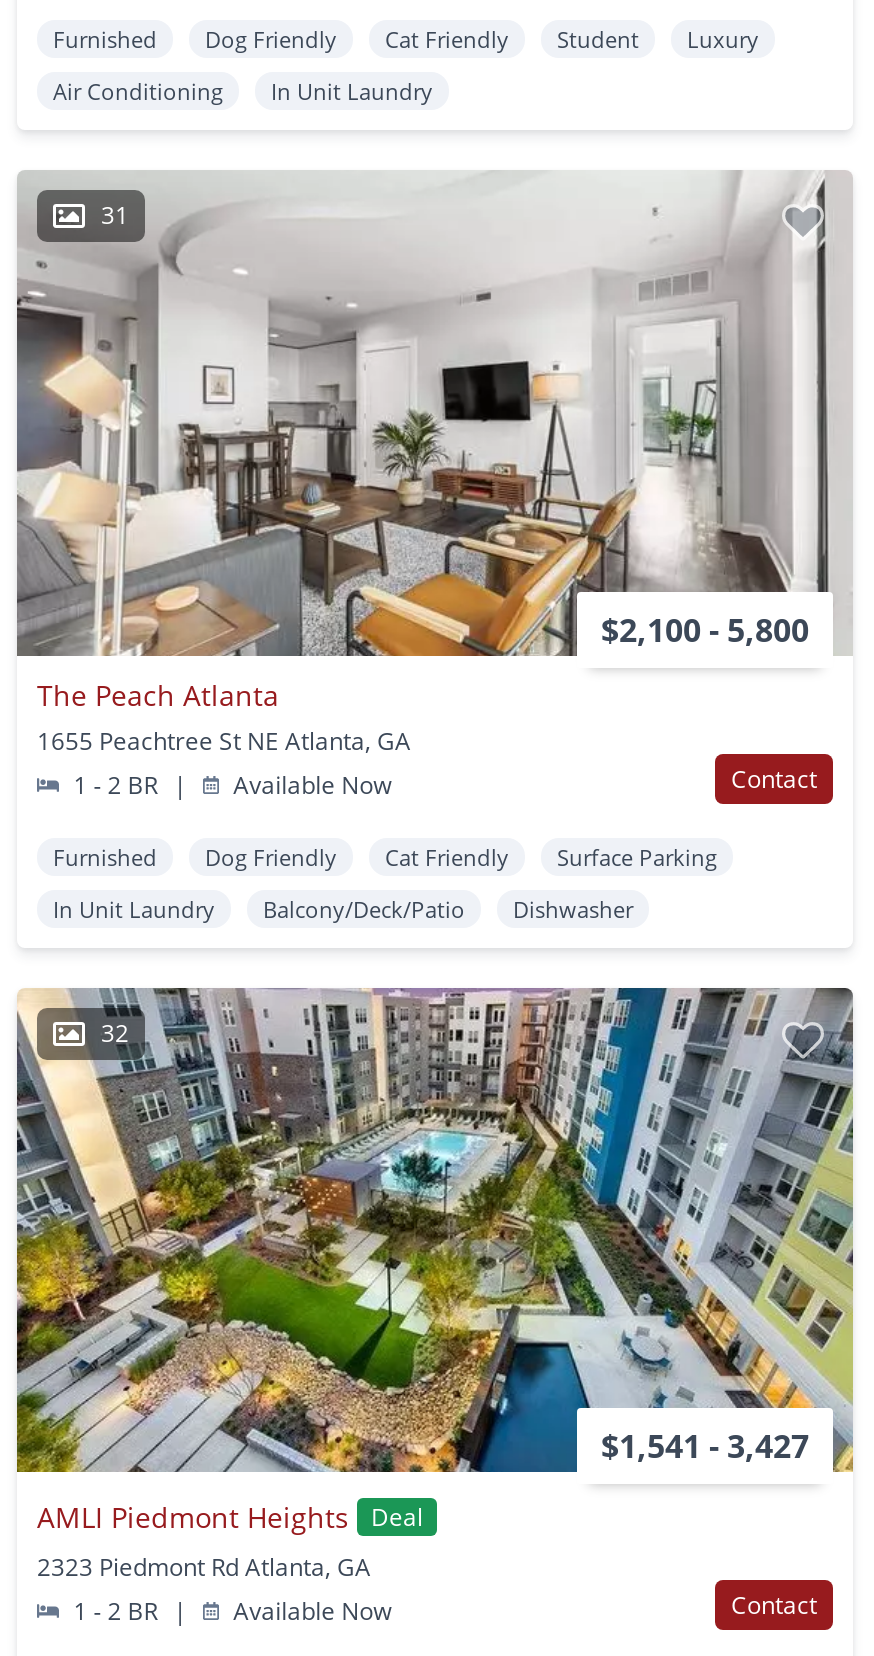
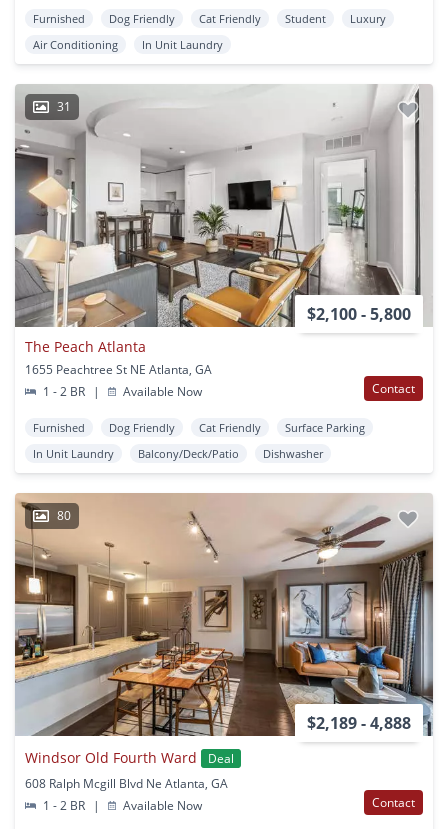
[15,987,855,1475] [image] | 32 -> [14,493,434,737] [image] | 80
[601,1425,809,1469] $1,541 - 3,427 -> [307,712,411,734] $2,189 - 4,888
[37,1498,349,1536] AMLI Piedmont Heights -> [25,748,197,767] Windsor Old Fourth Ward
[37,1551,371,1585] 2323 Piedmont Rd Atlanta, GA -> [25,775,228,792] 608 Ralph Mcgill Blvd Ne Atlanta, GA

